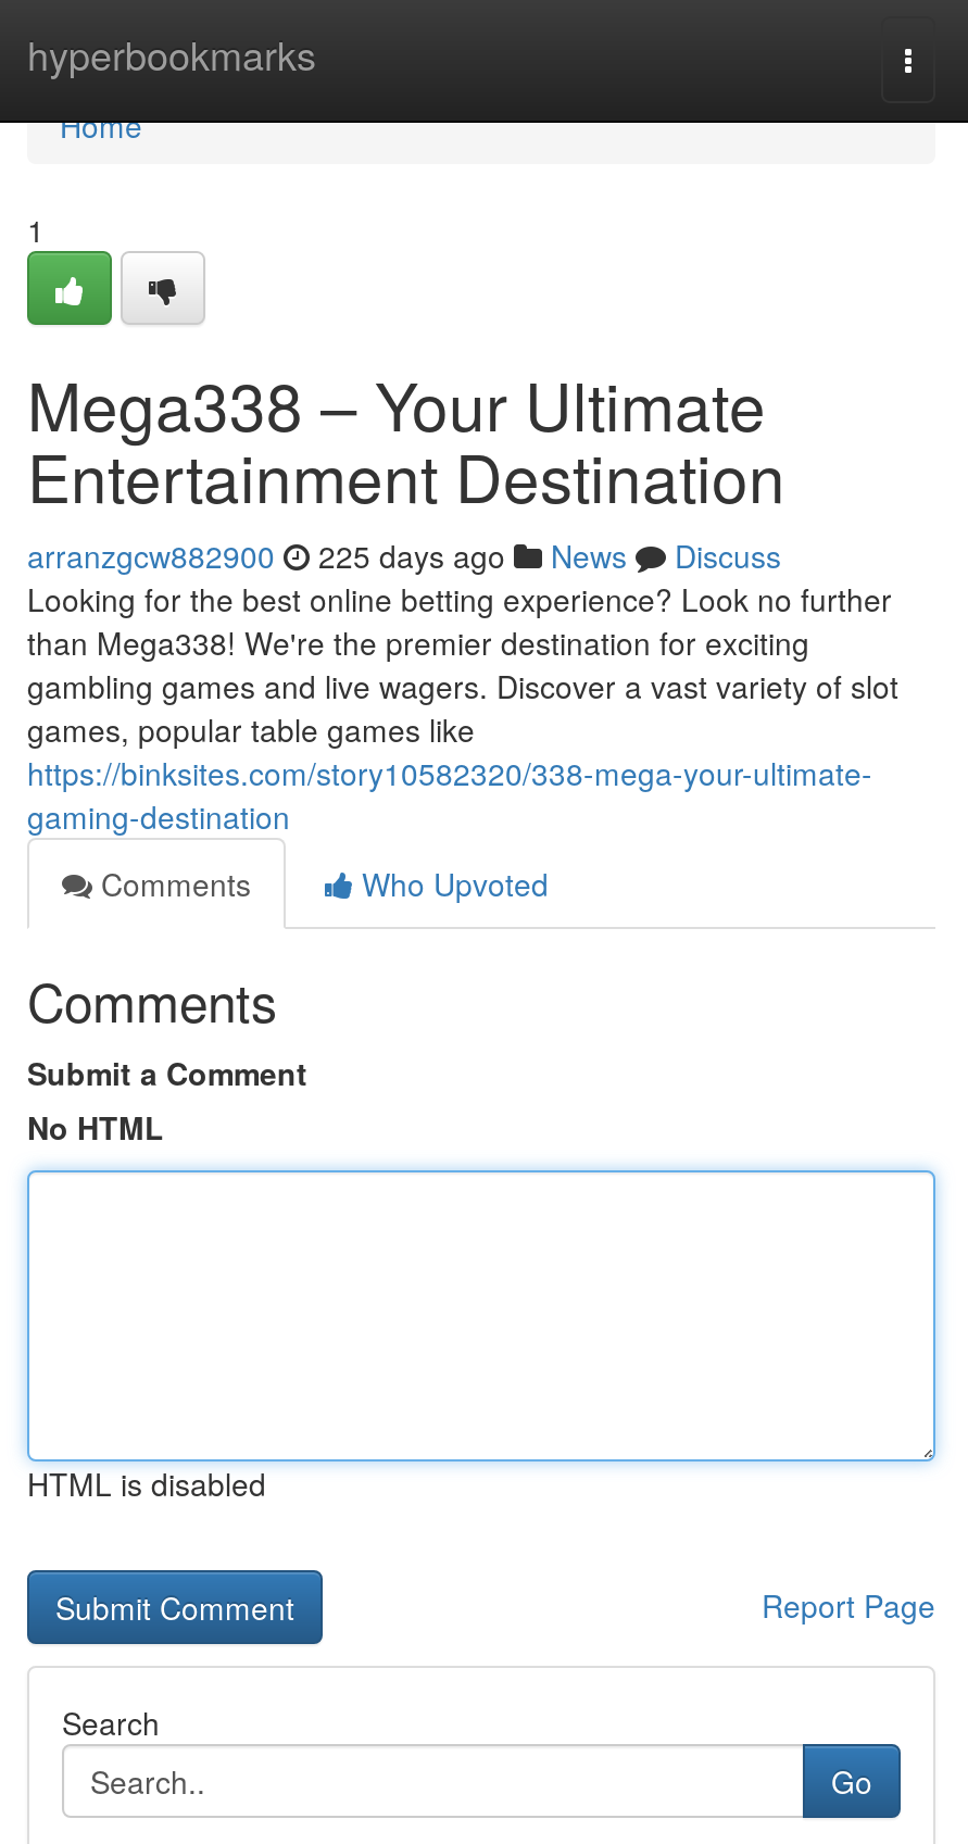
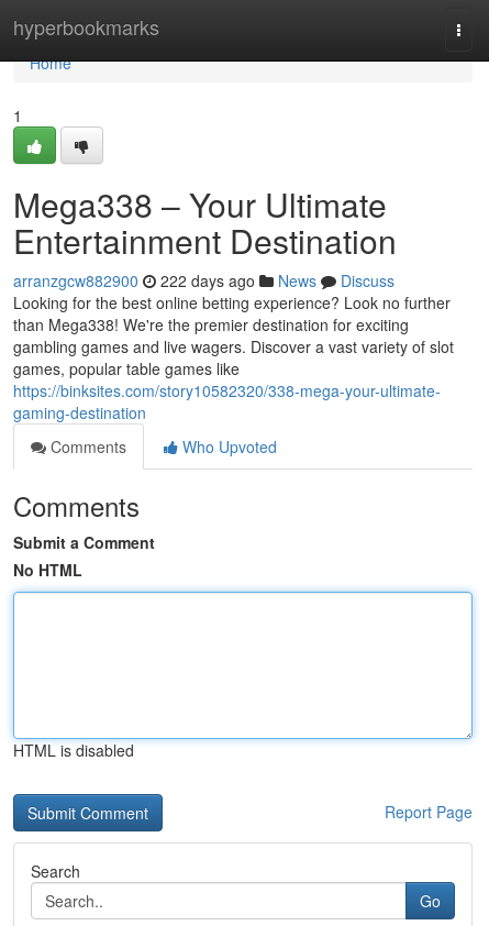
[27,534,781,577] arranzgcw882900 225 days ago News Discuss -> [13,269,394,291] arranzgcw882900 222 days ago News Discuss

